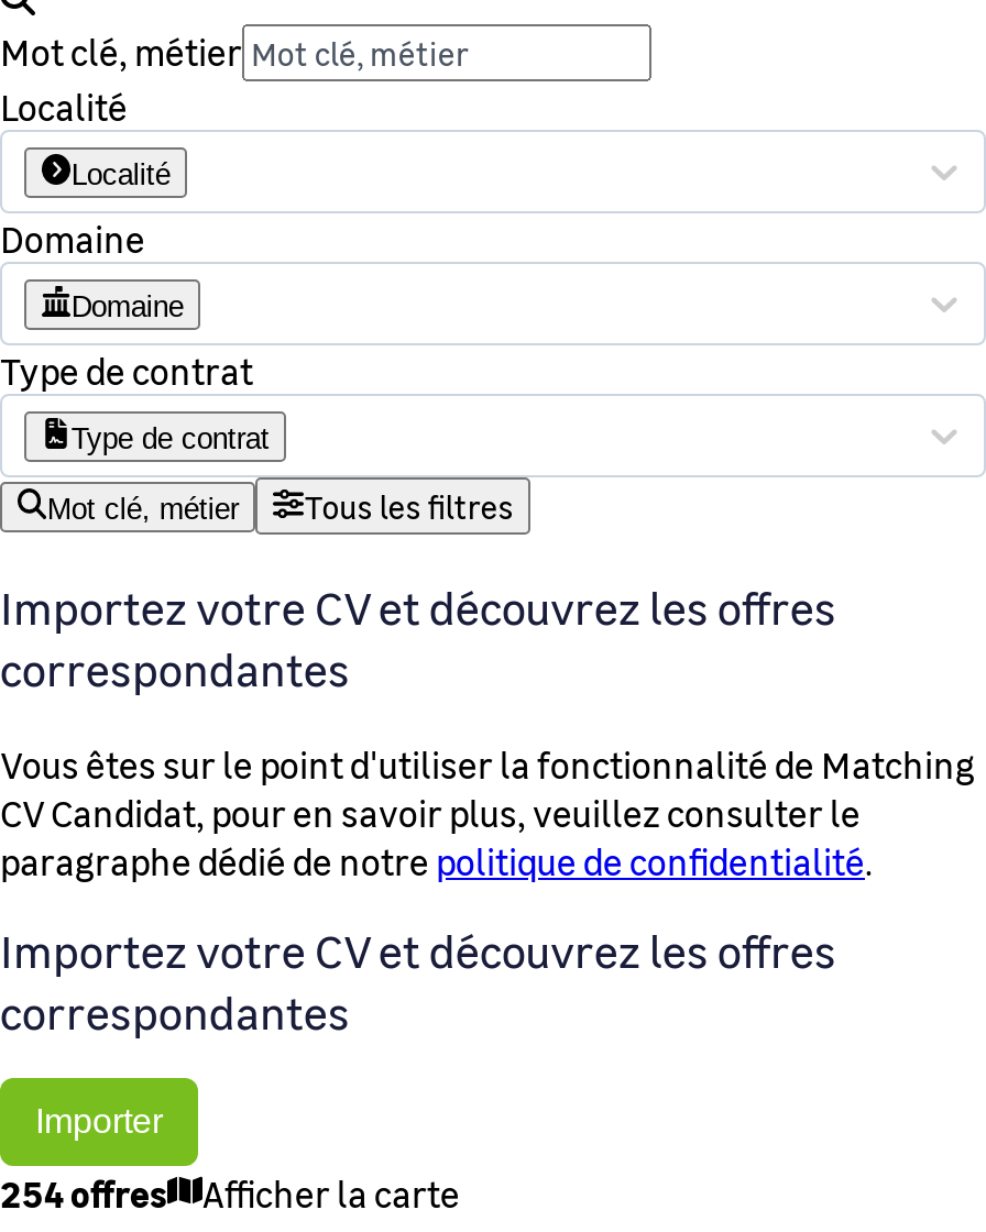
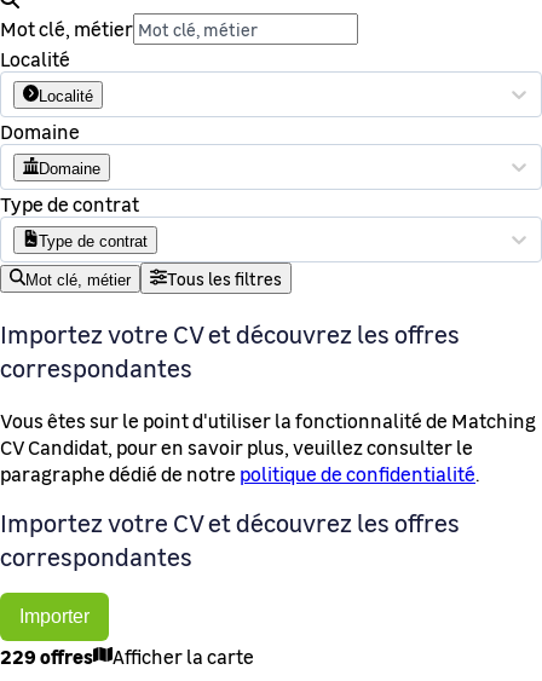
[0,1166,460,1219] 254 offres Afficher la carte -> [0,641,254,670] 229 offres Afficher la carte

